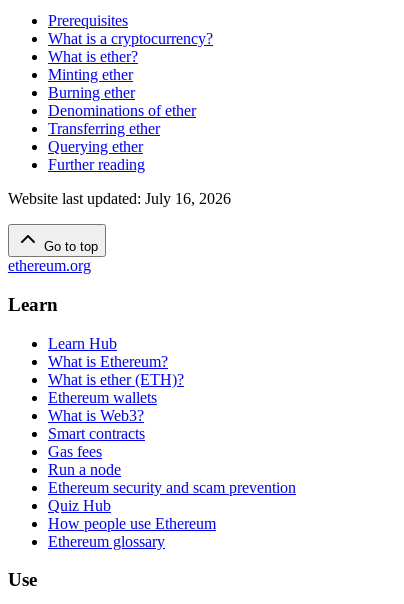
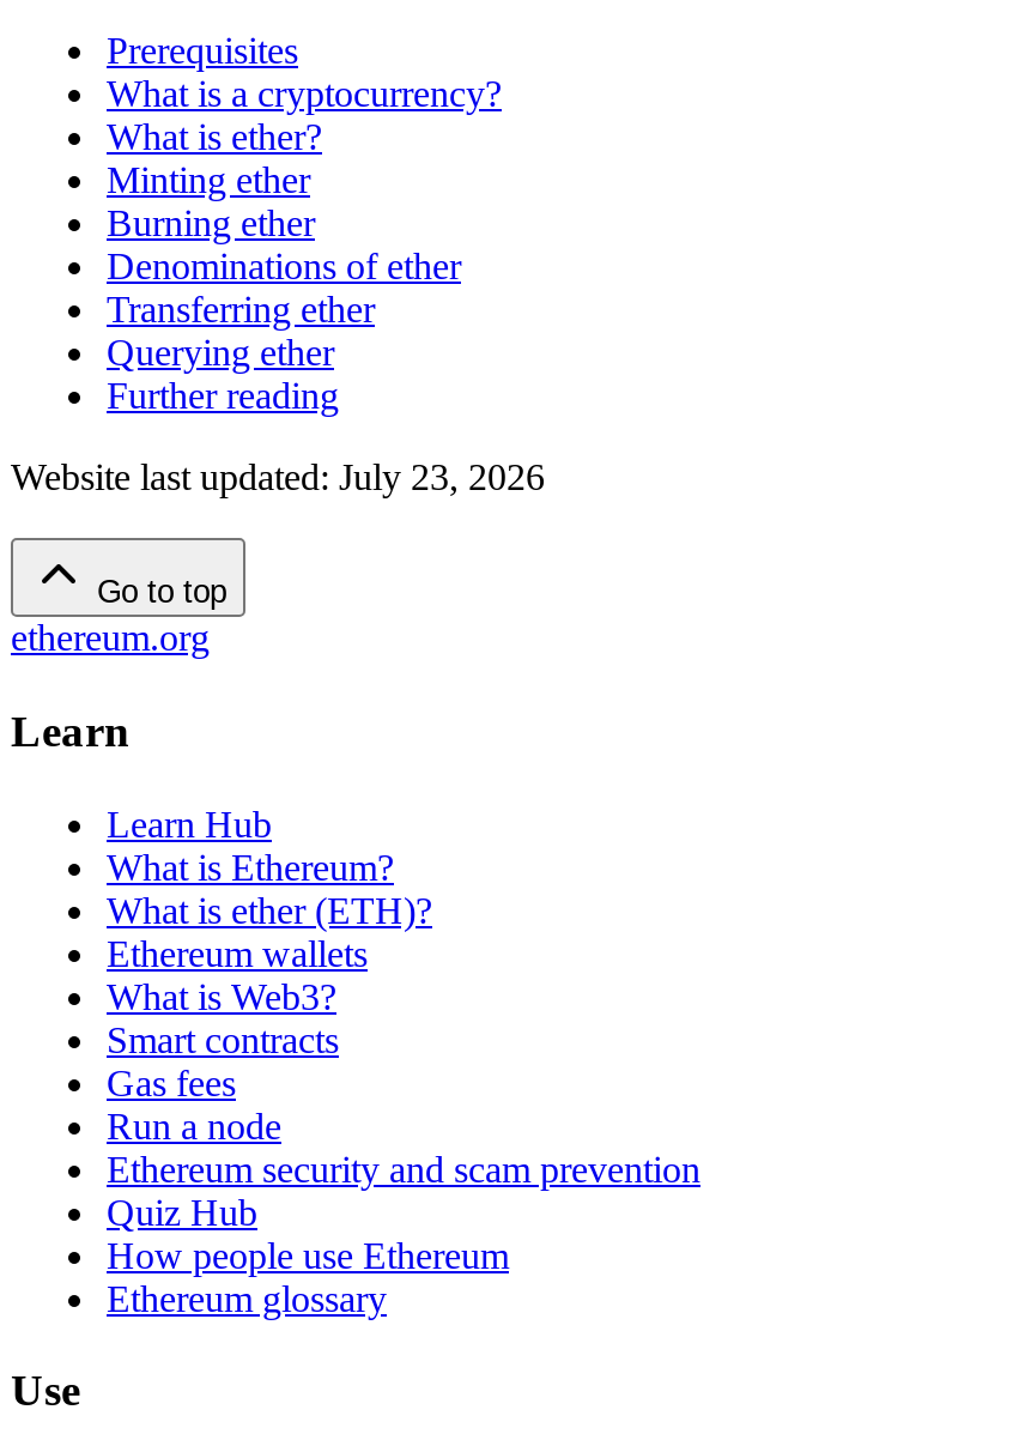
[8,190,231,207] Website last updated: July 16, 2026 -> [11,457,545,498] Website last updated: July 23, 2026

